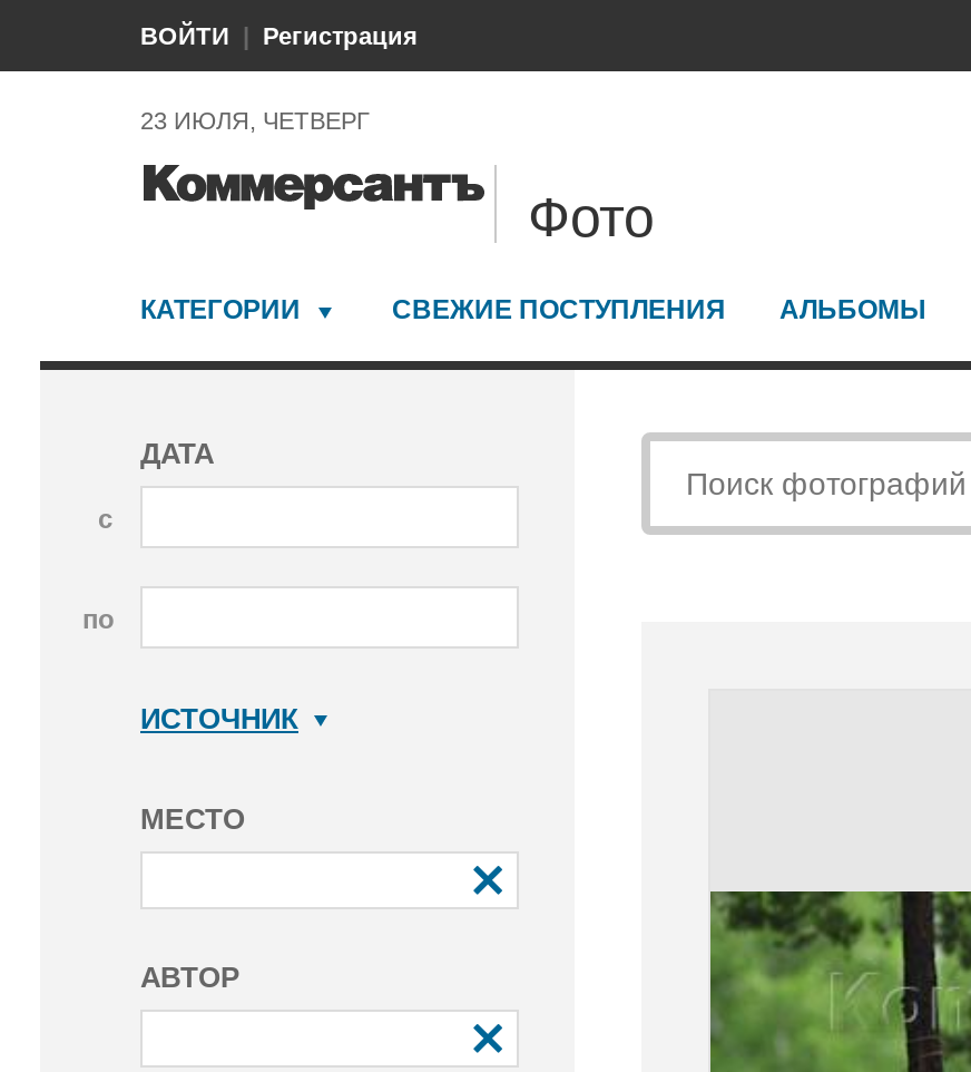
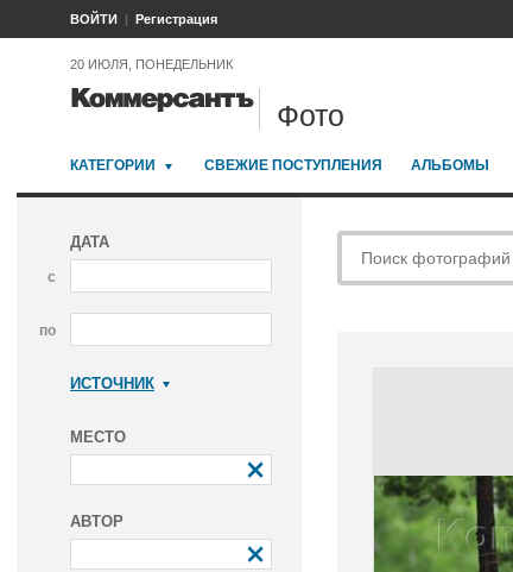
[140,107,370,134] 23 ИЮЛЯ, ЧЕТВЕРГ -> [70,57,233,71] 20 ИЮЛЯ, ПОНЕДЕЛЬНИК

